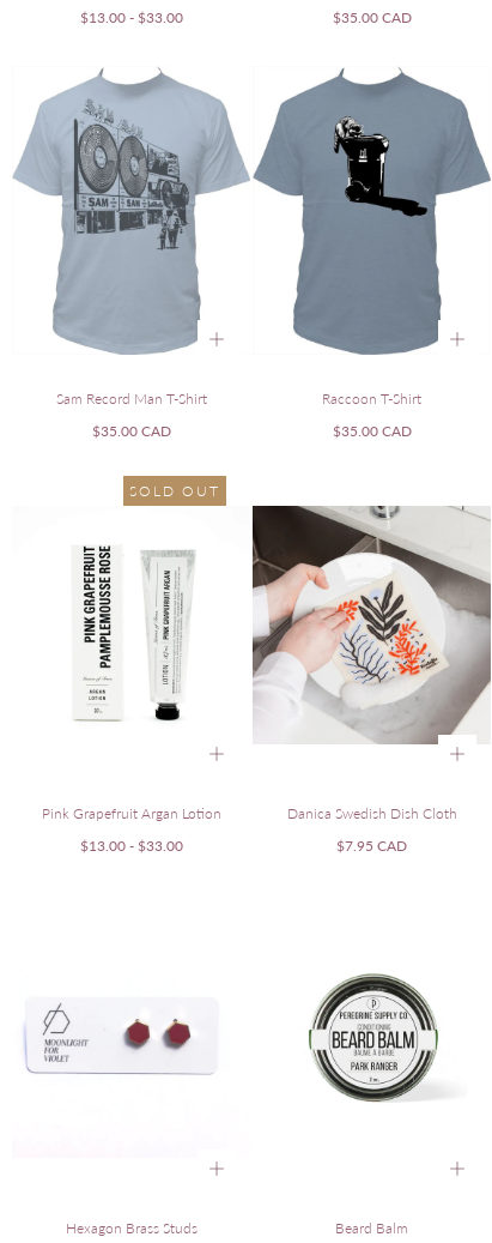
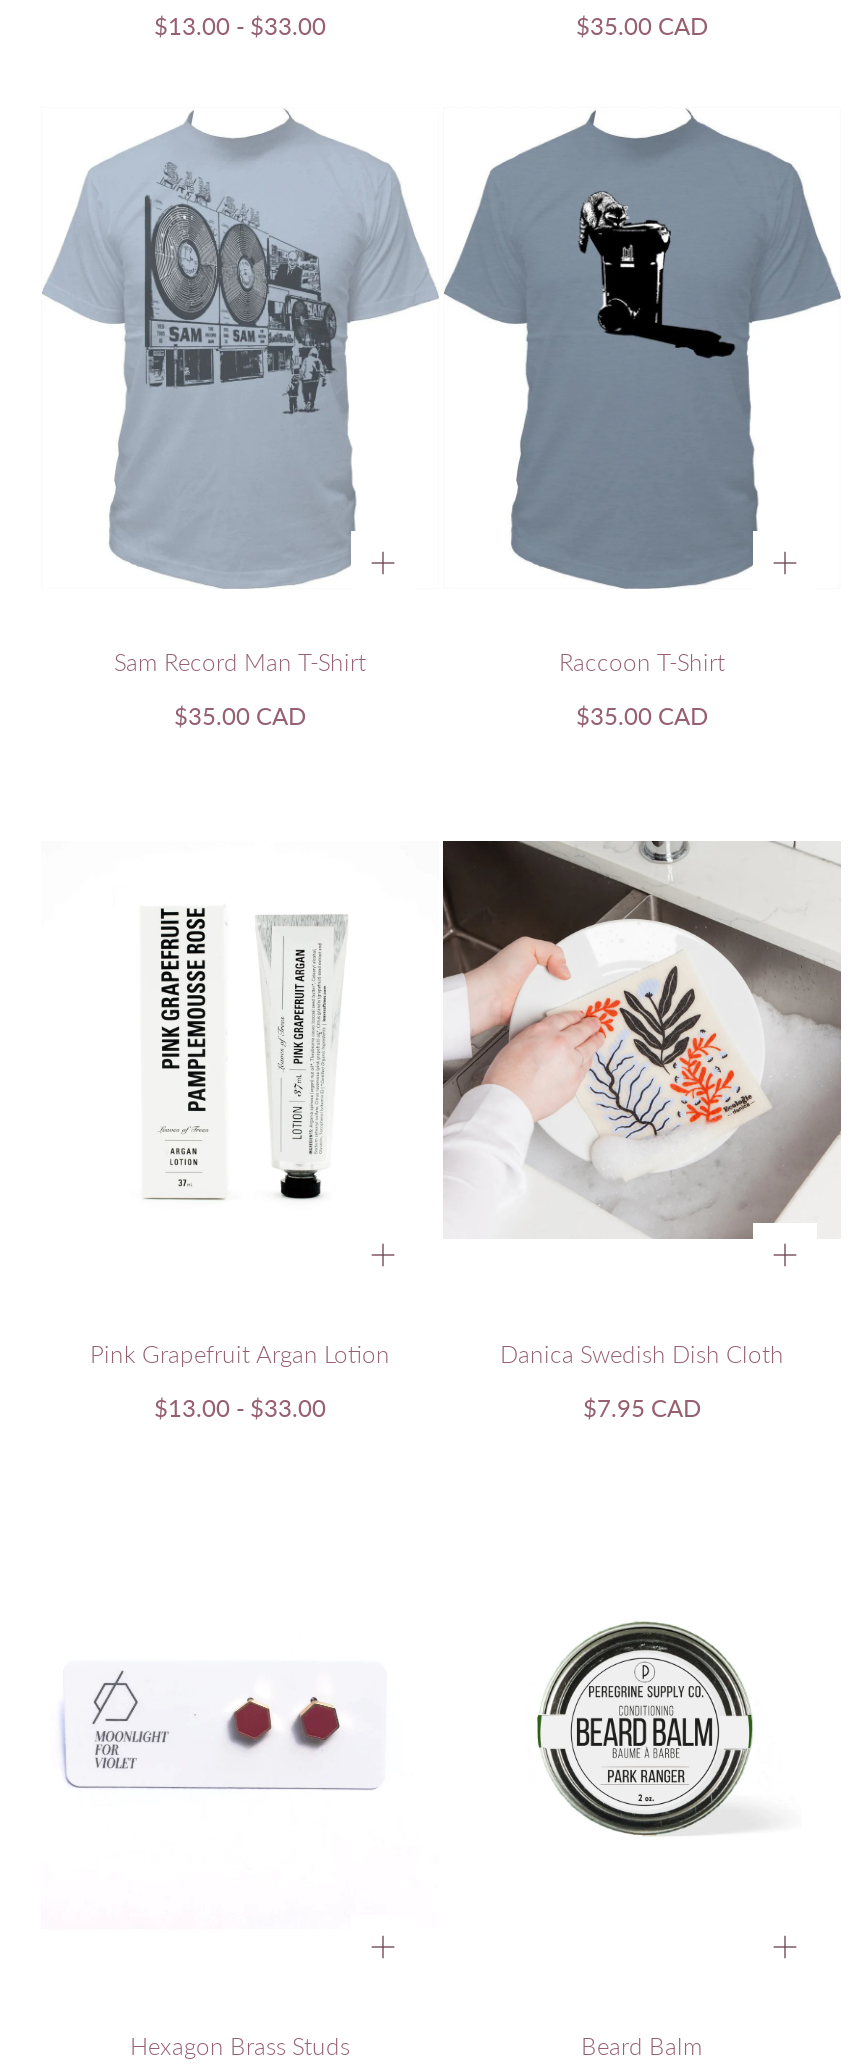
[129,482,220,500] SOLD OUT -> none

